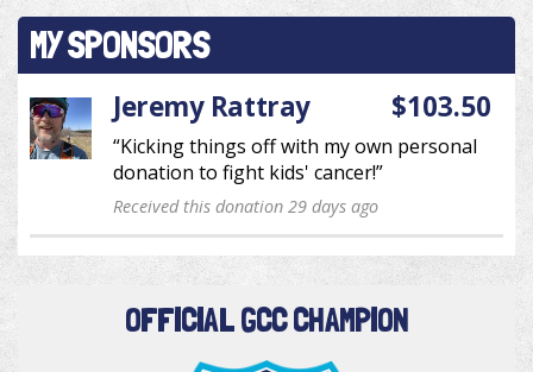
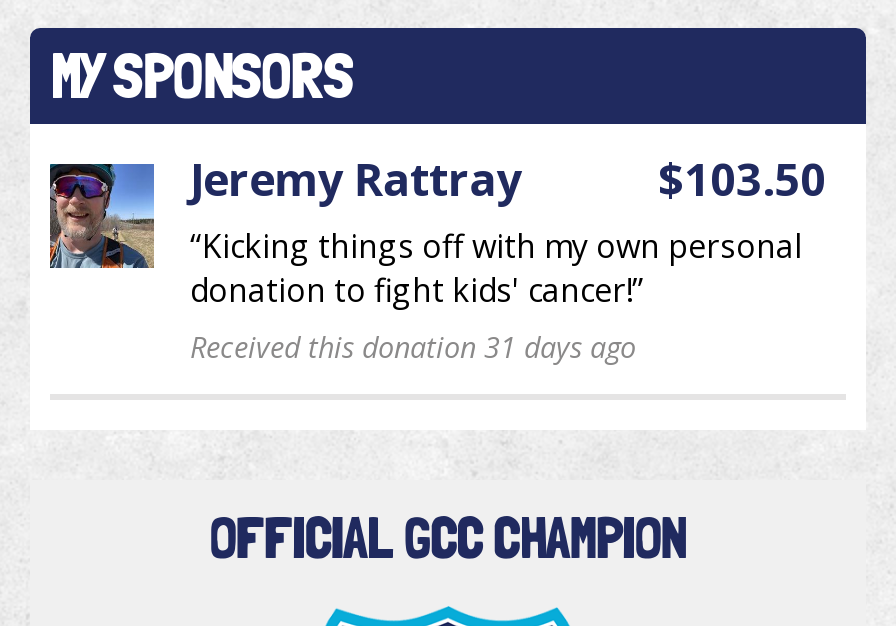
[113,195,378,217] Received this donation 29 days ago -> [190,328,636,366] Received this donation 31 days ago

